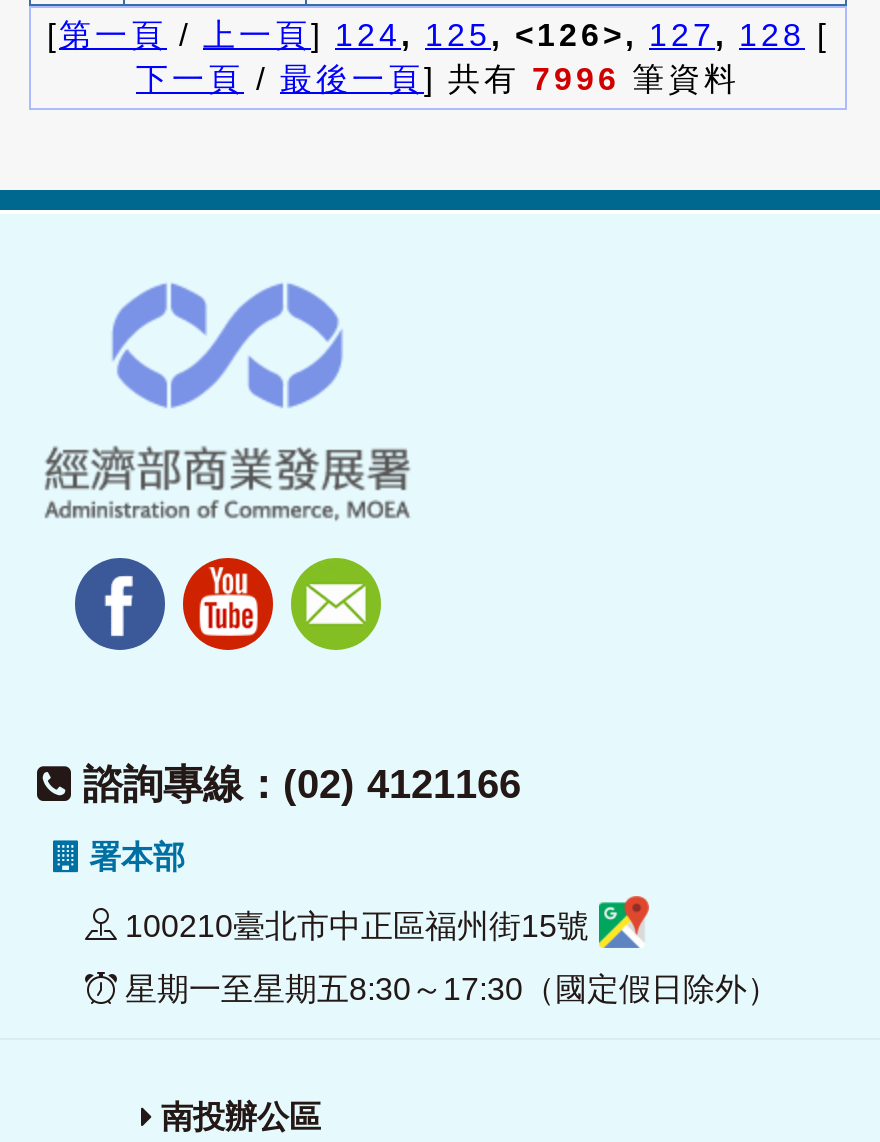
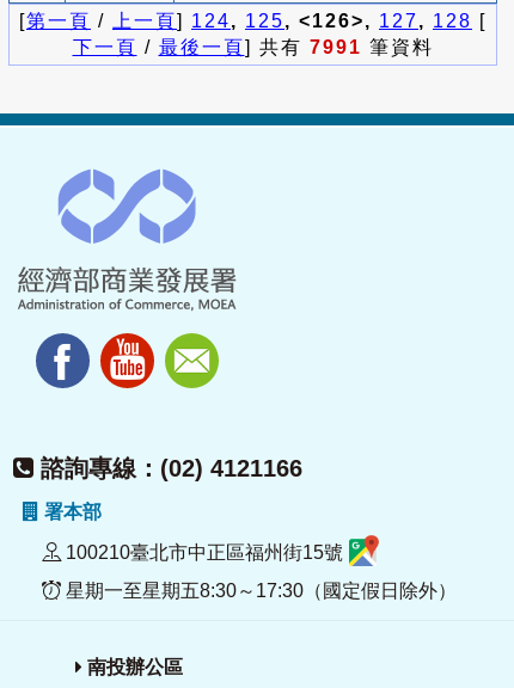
[136,62,740,96] 下一頁/最後一頁] 共有7996筆資料 -> [72,37,433,57] 下一頁/最後一頁] 共有7991筆資料

